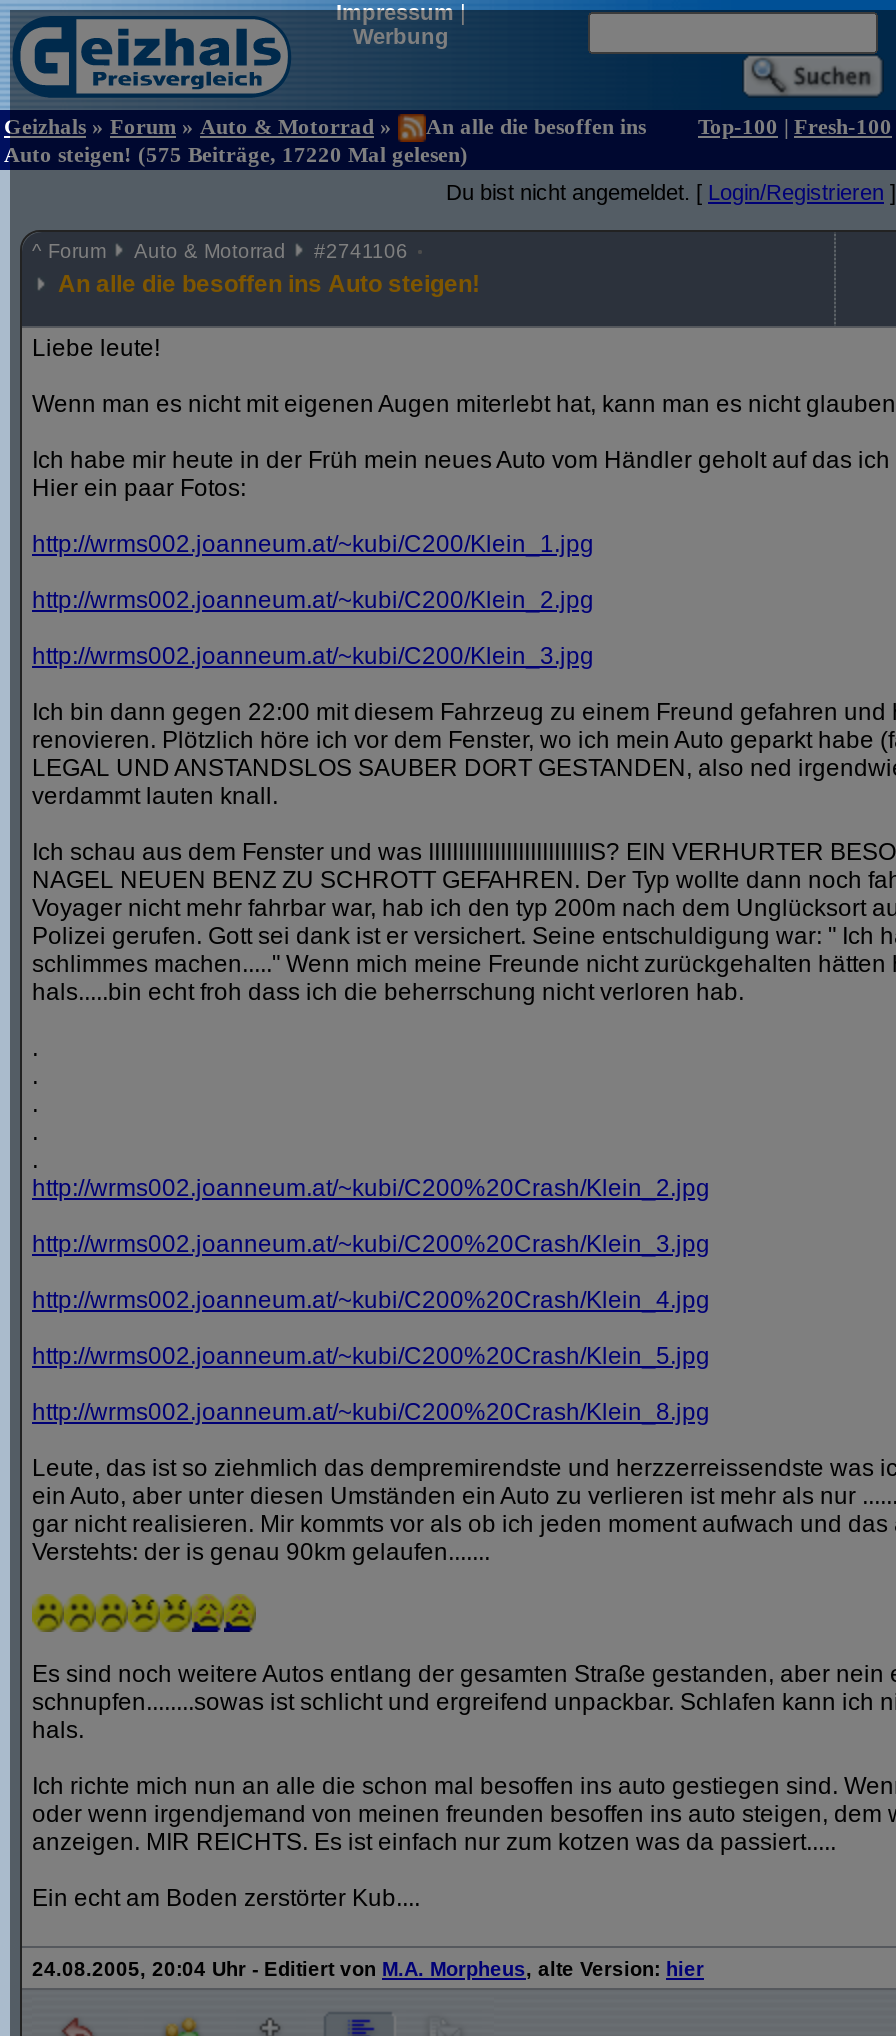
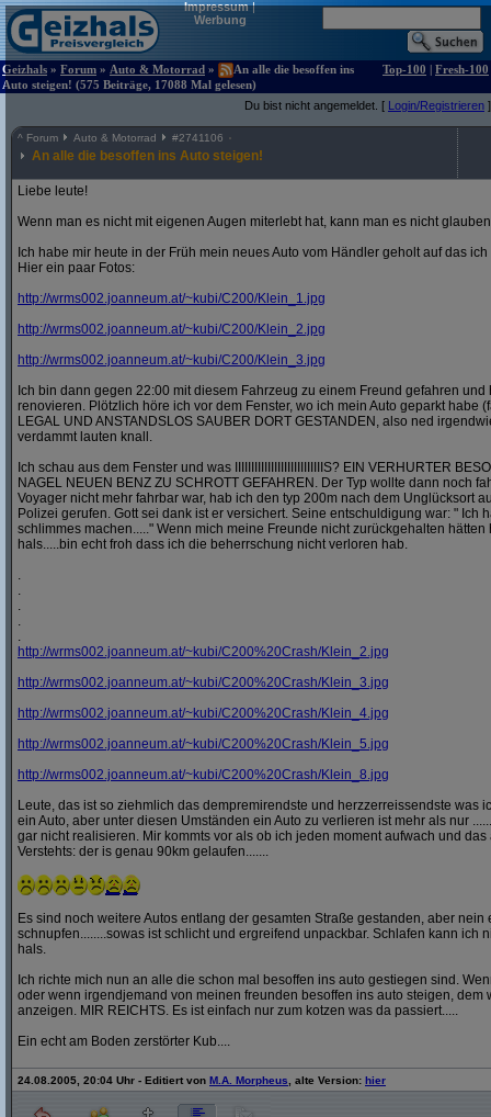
[4,143,468,167] Auto steigen! (575 Beiträge, 17220 Mal gelesen) -> [2,78,256,92] Auto steigen! (575 Beiträge, 17088 Mal gelesen)

